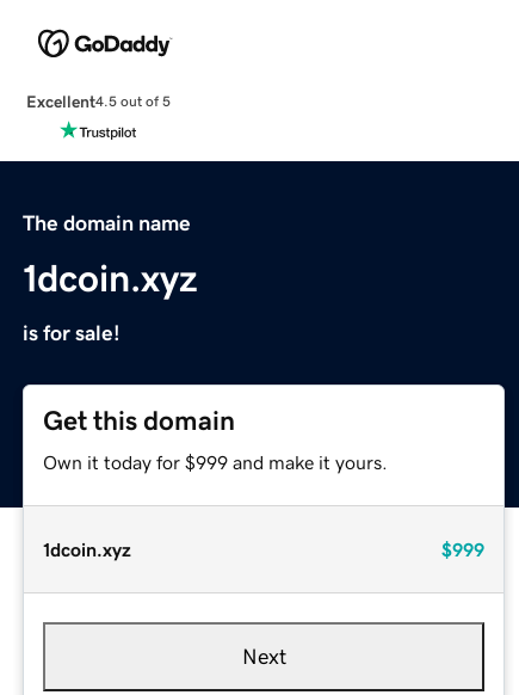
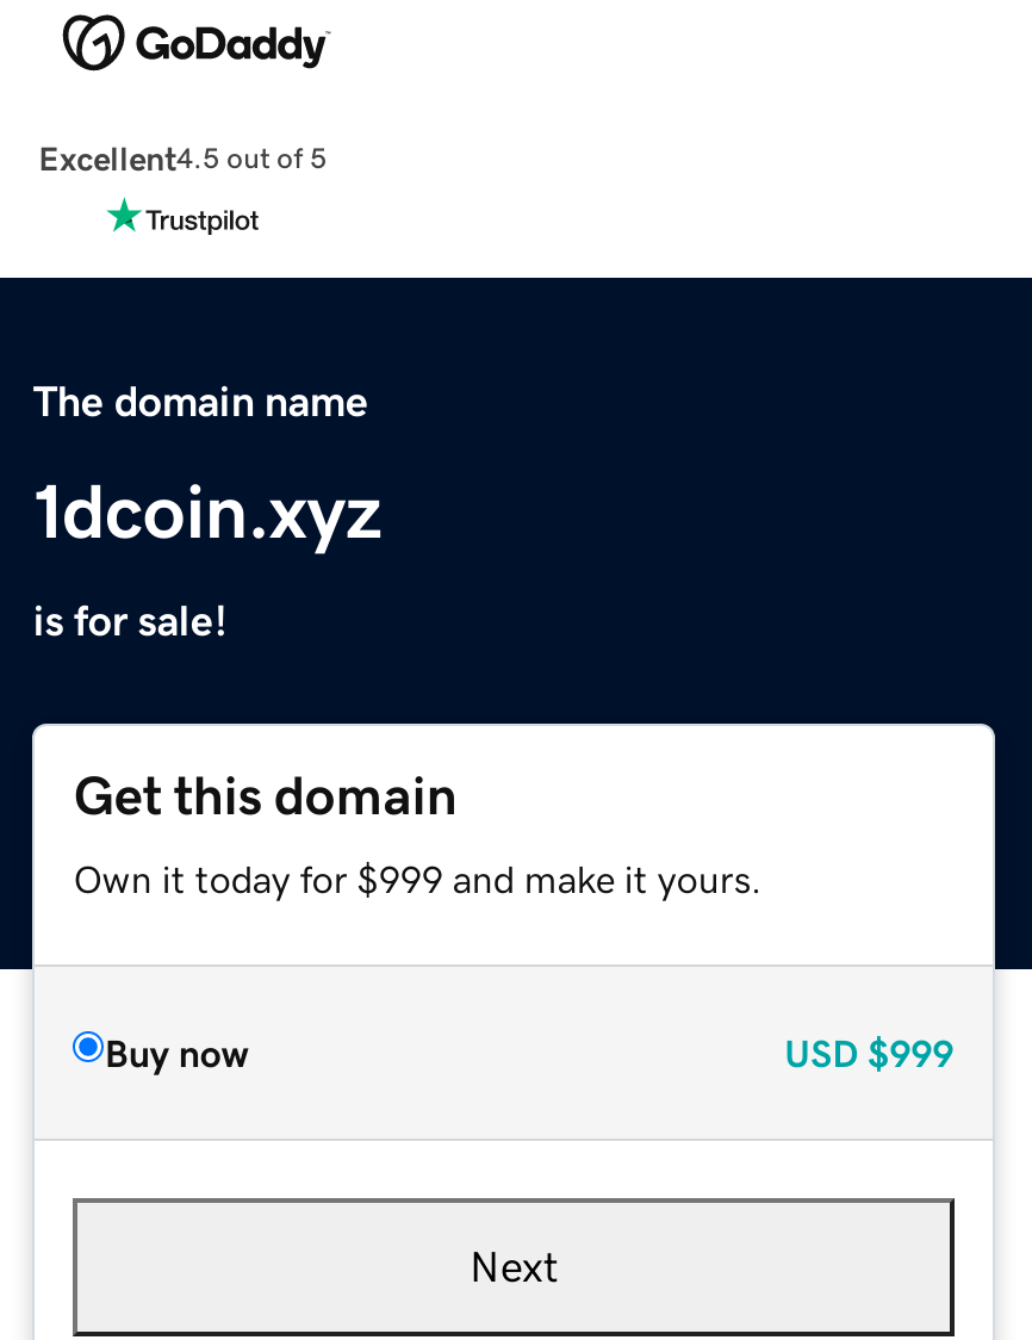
[43,539,484,558] 1dcoin.xyz | $999 -> [105,1033,954,1071] Buy now | USD $999

